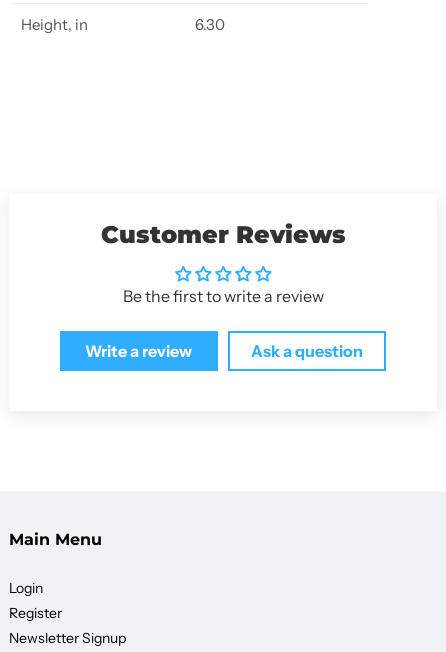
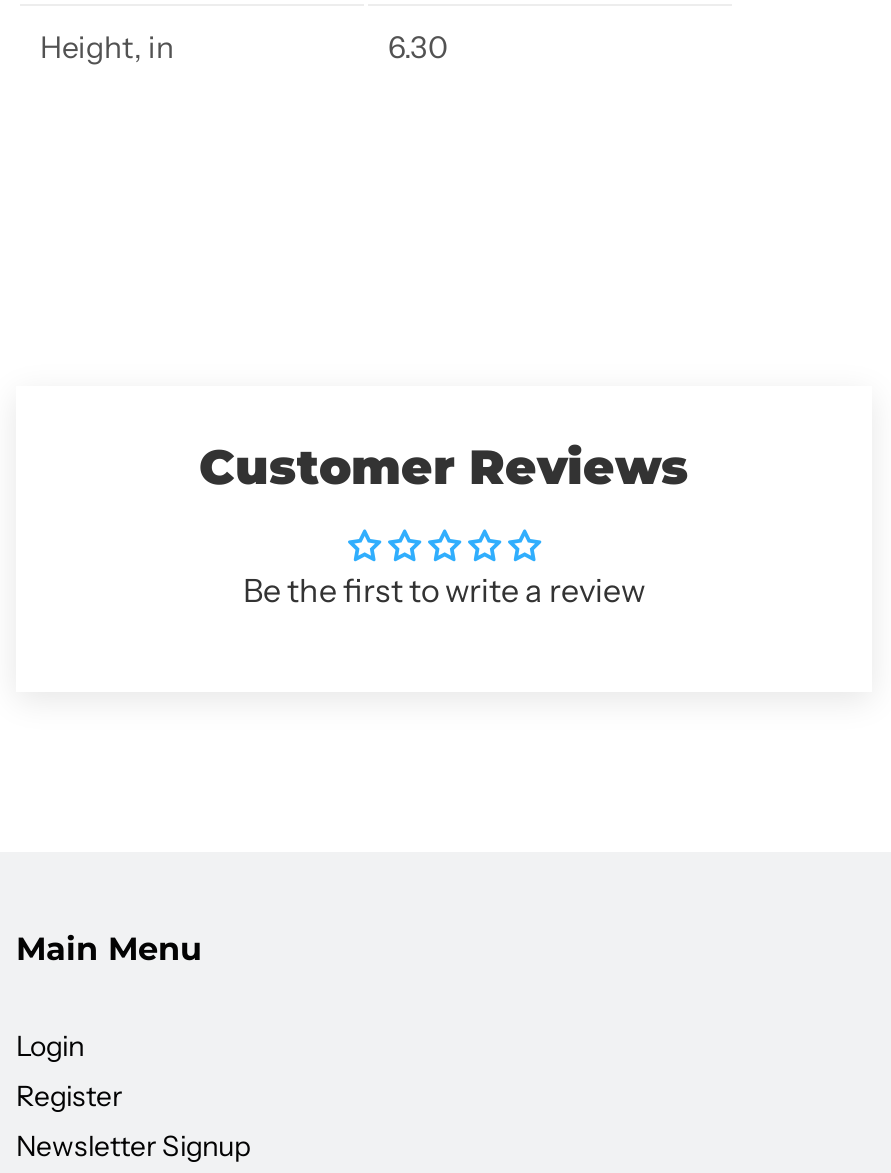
[85,341,363,361] Write a review | Ask a question -> none

